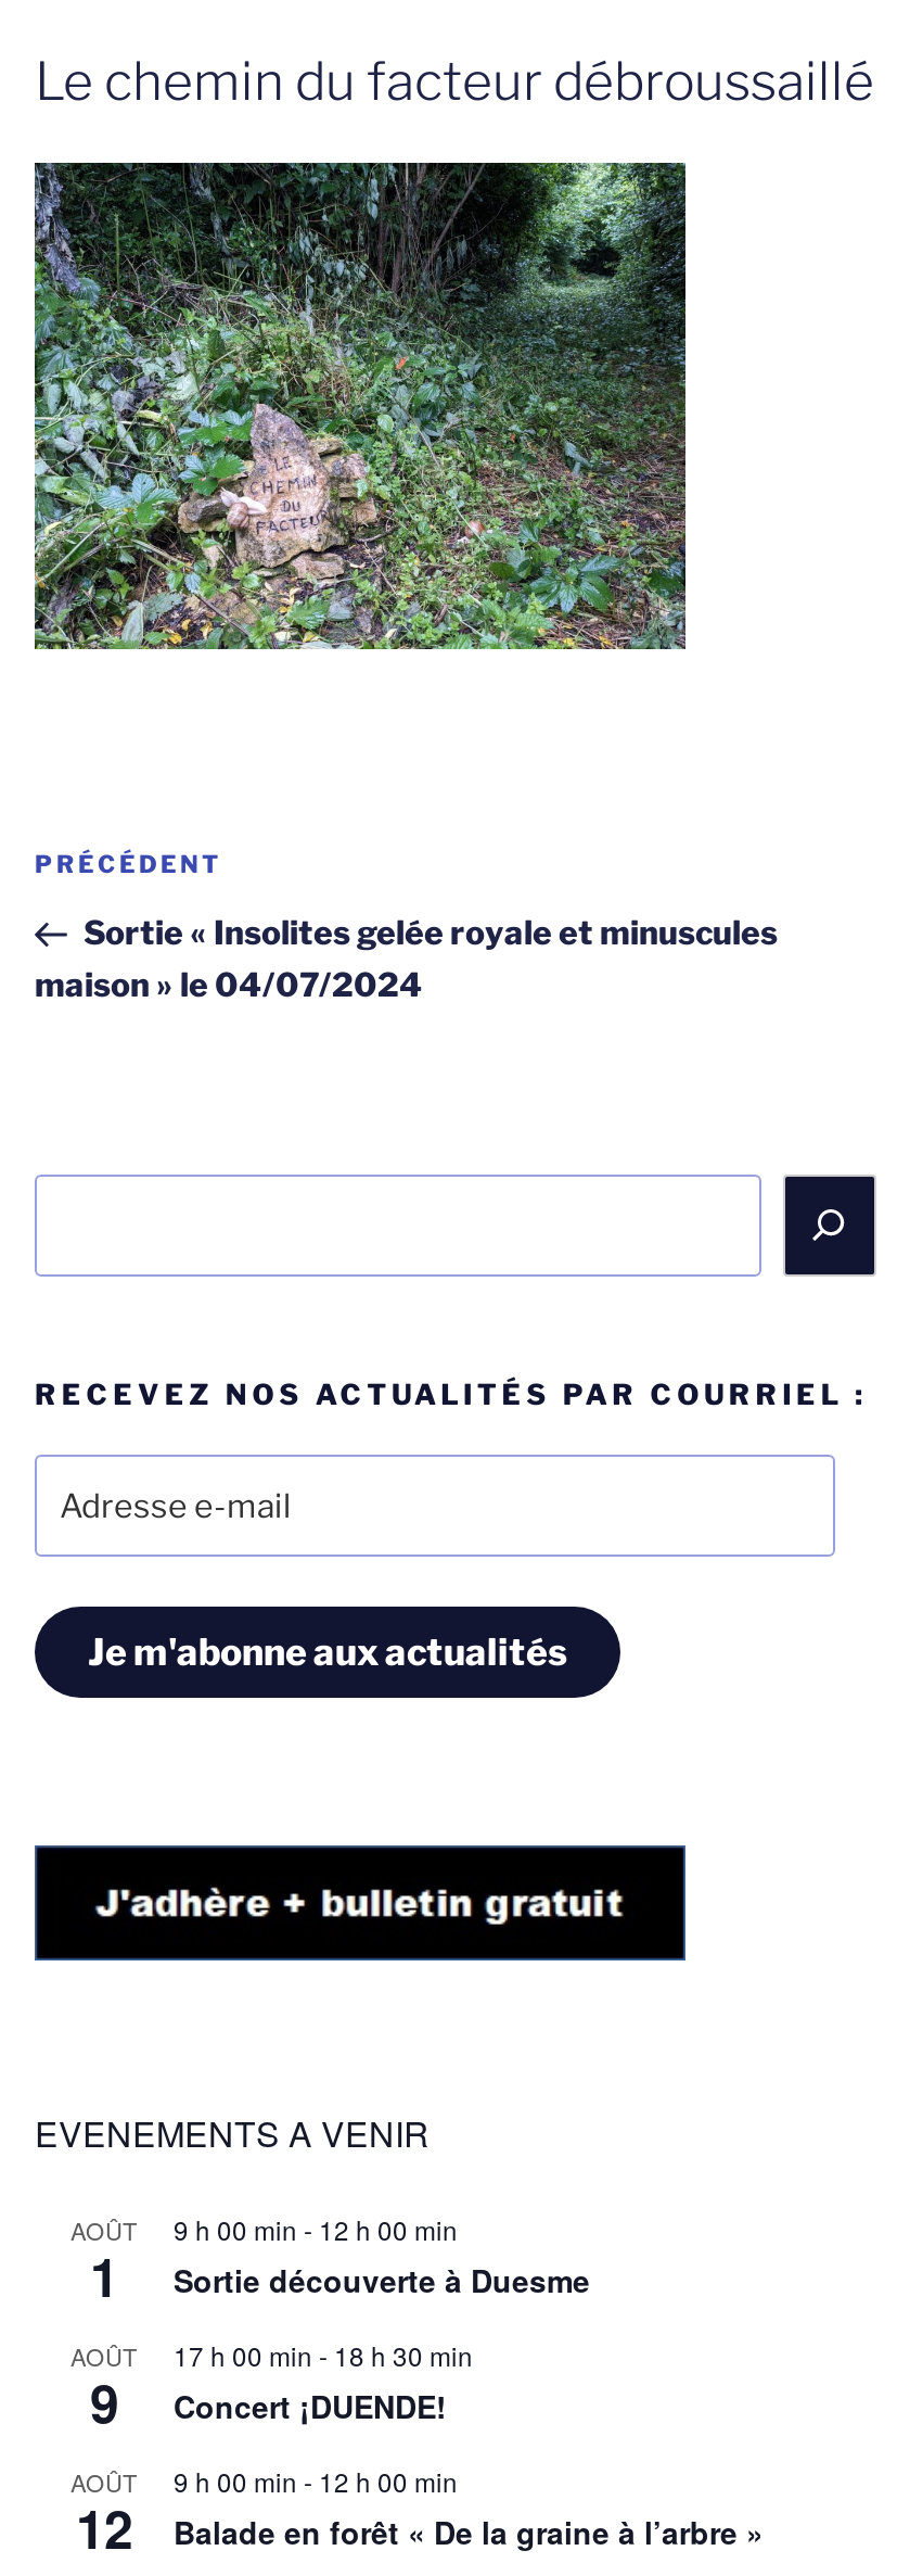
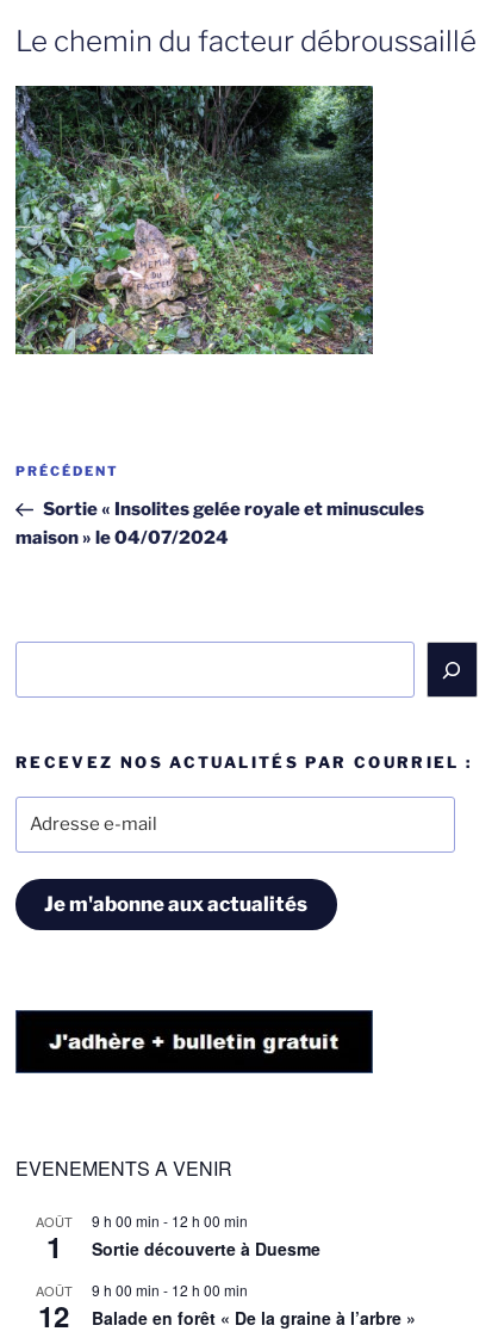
[71,2336,473,2498] 17 h 00 min - 18 h 30 min | Concert ¡DUENDE! | AOÛT -> none
[90,2364,118,2438] 9 -> none

